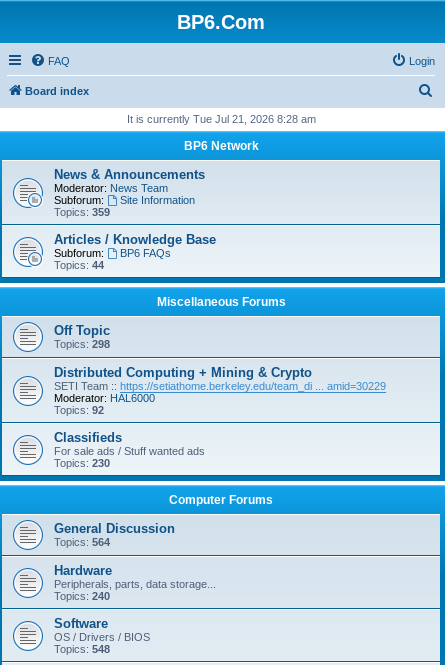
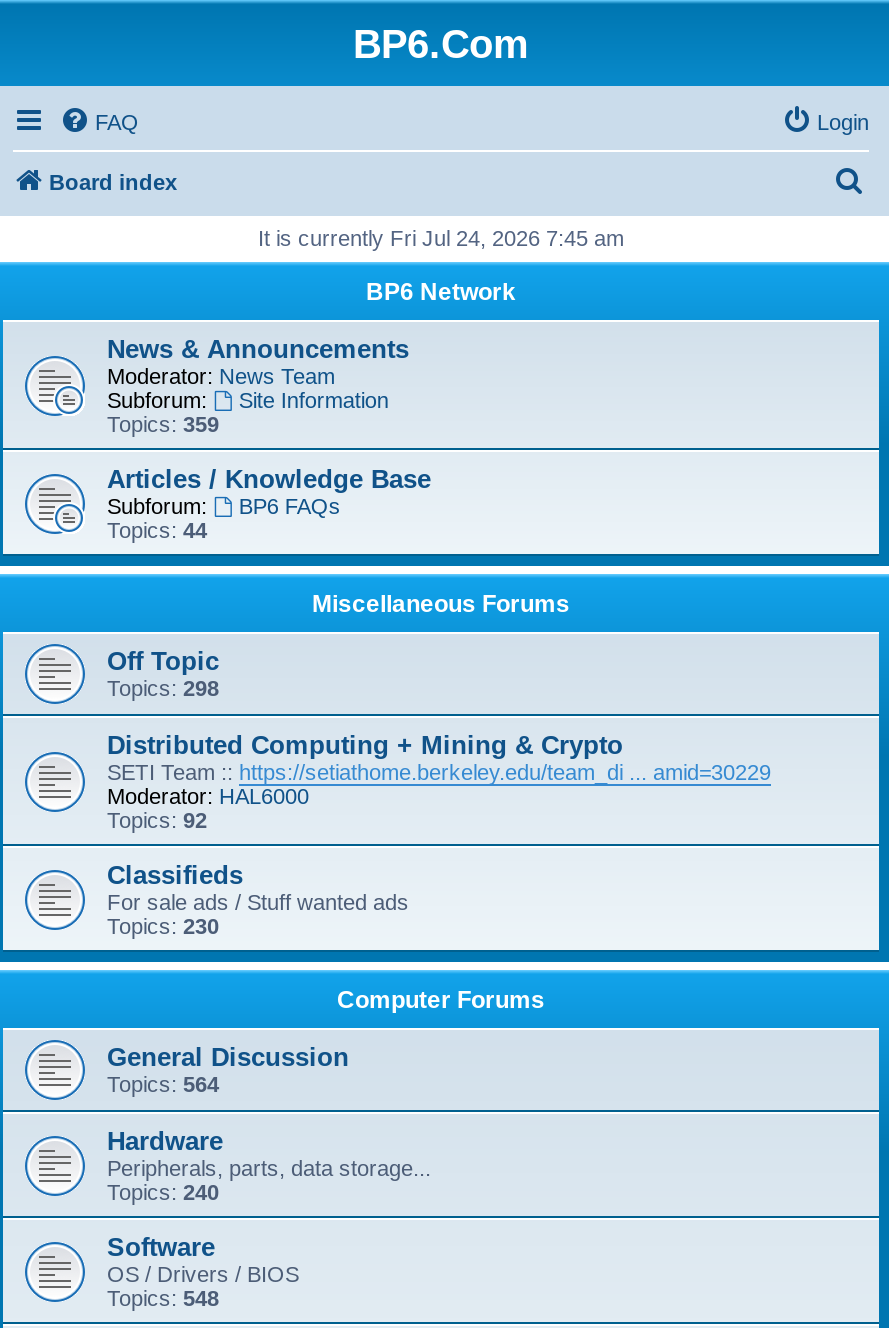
[126,113,315,125] It is currently Tue Jul 21, 2026 8:28 am -> [258,226,624,250] It is currently Fri Jul 24, 2026 7:45 am

